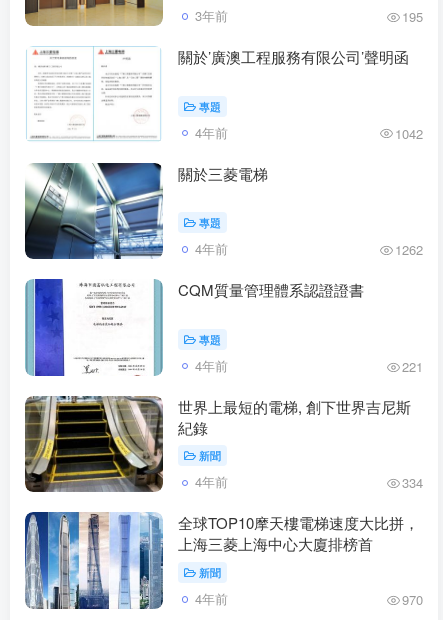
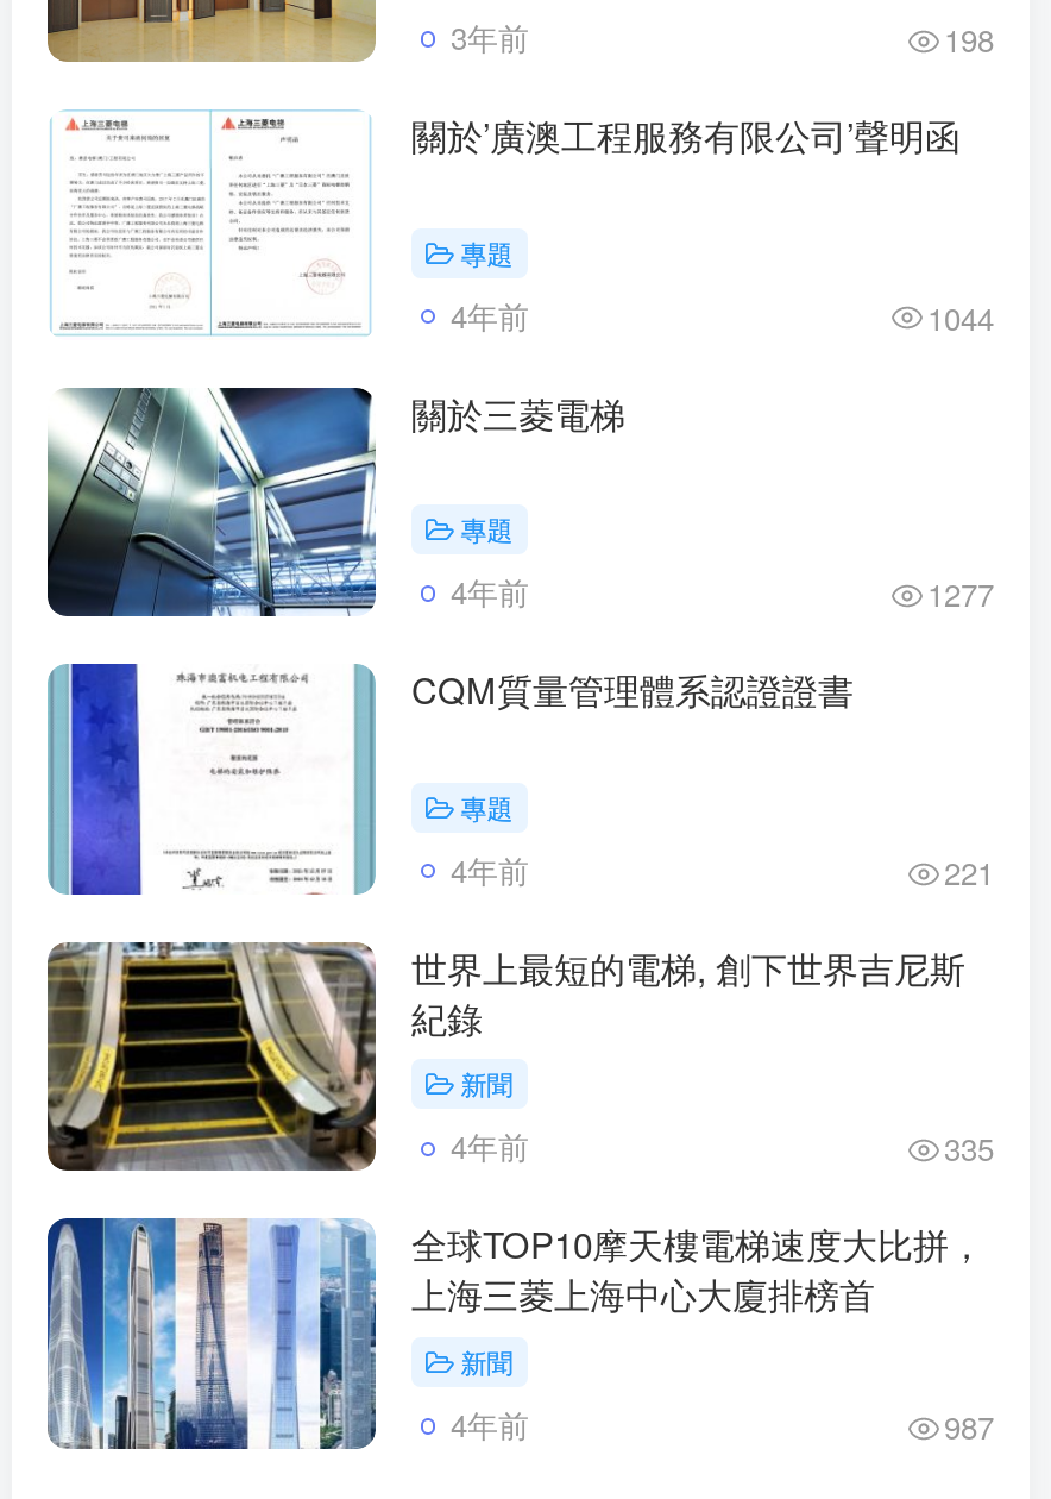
[402,7,423,26] 195 -> [944,16,994,62] 198
[395,123,423,142] 1042 -> [927,294,994,339] 1044
[395,240,423,259] 1262 -> [927,571,994,616] 1277
[402,473,423,492] 334 -> [944,1126,994,1171] 335
[402,590,423,609] 970 -> [944,1404,994,1449] 987

